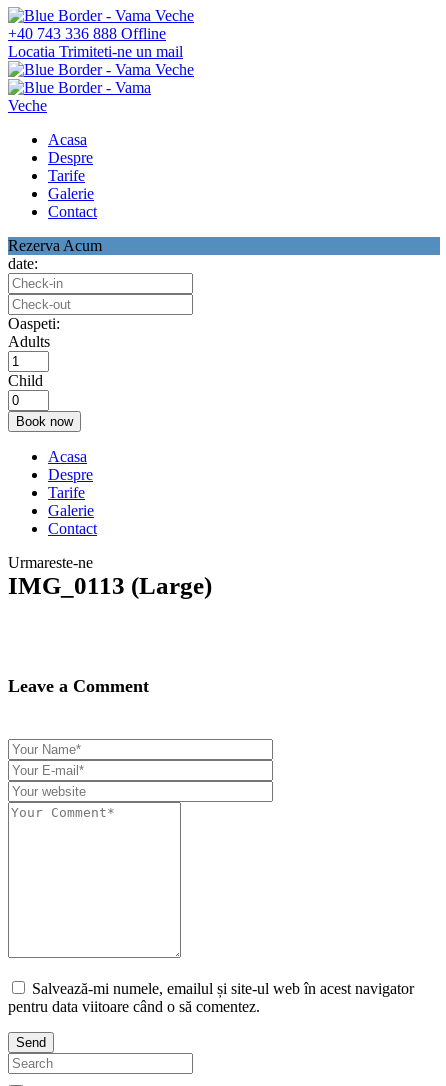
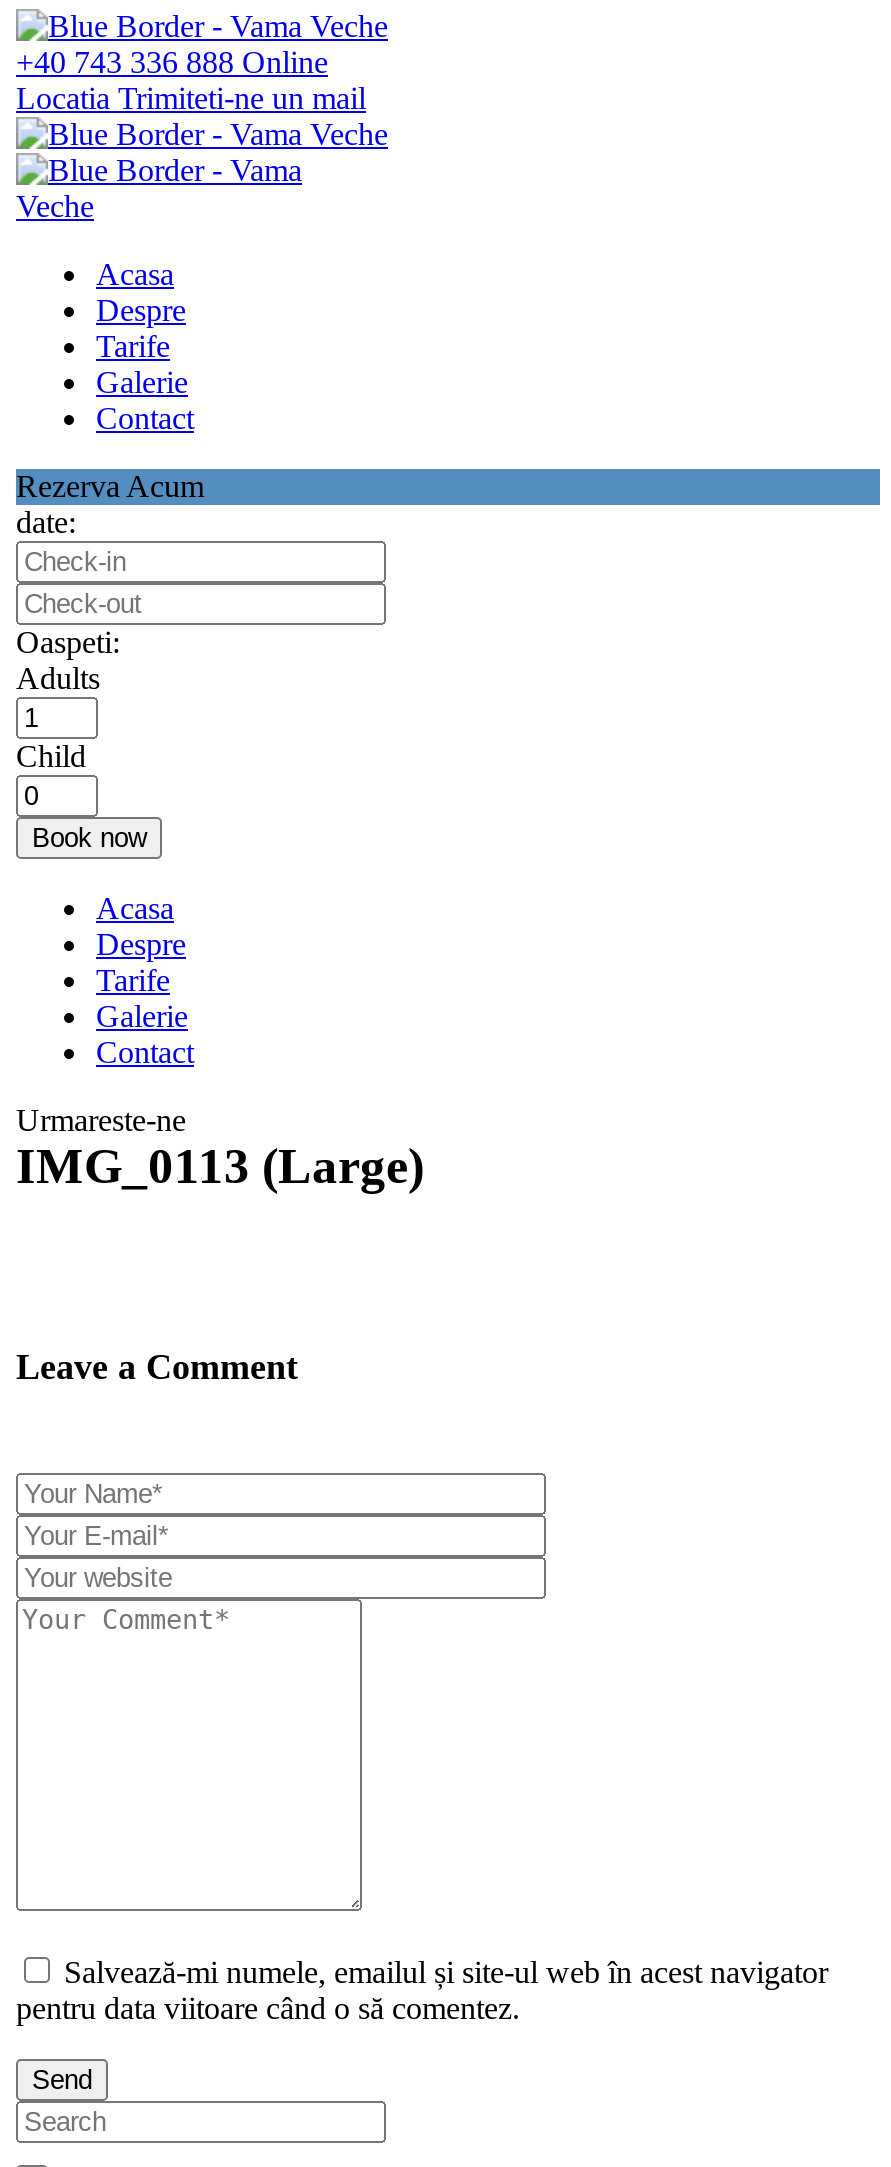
[8,25,166,42] +40 743 336 888 Offline -> [16,45,328,79] +40 743 336 888 Online

